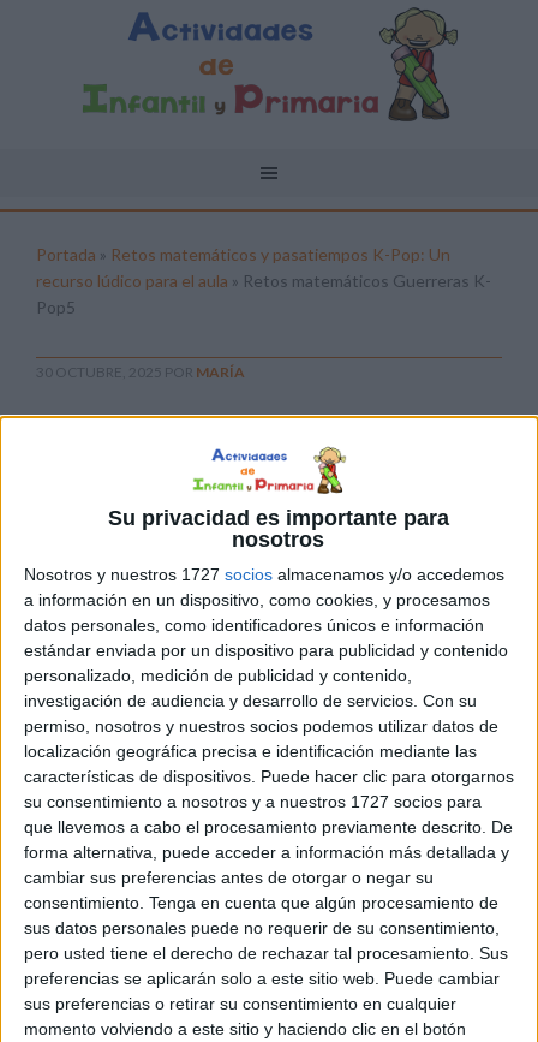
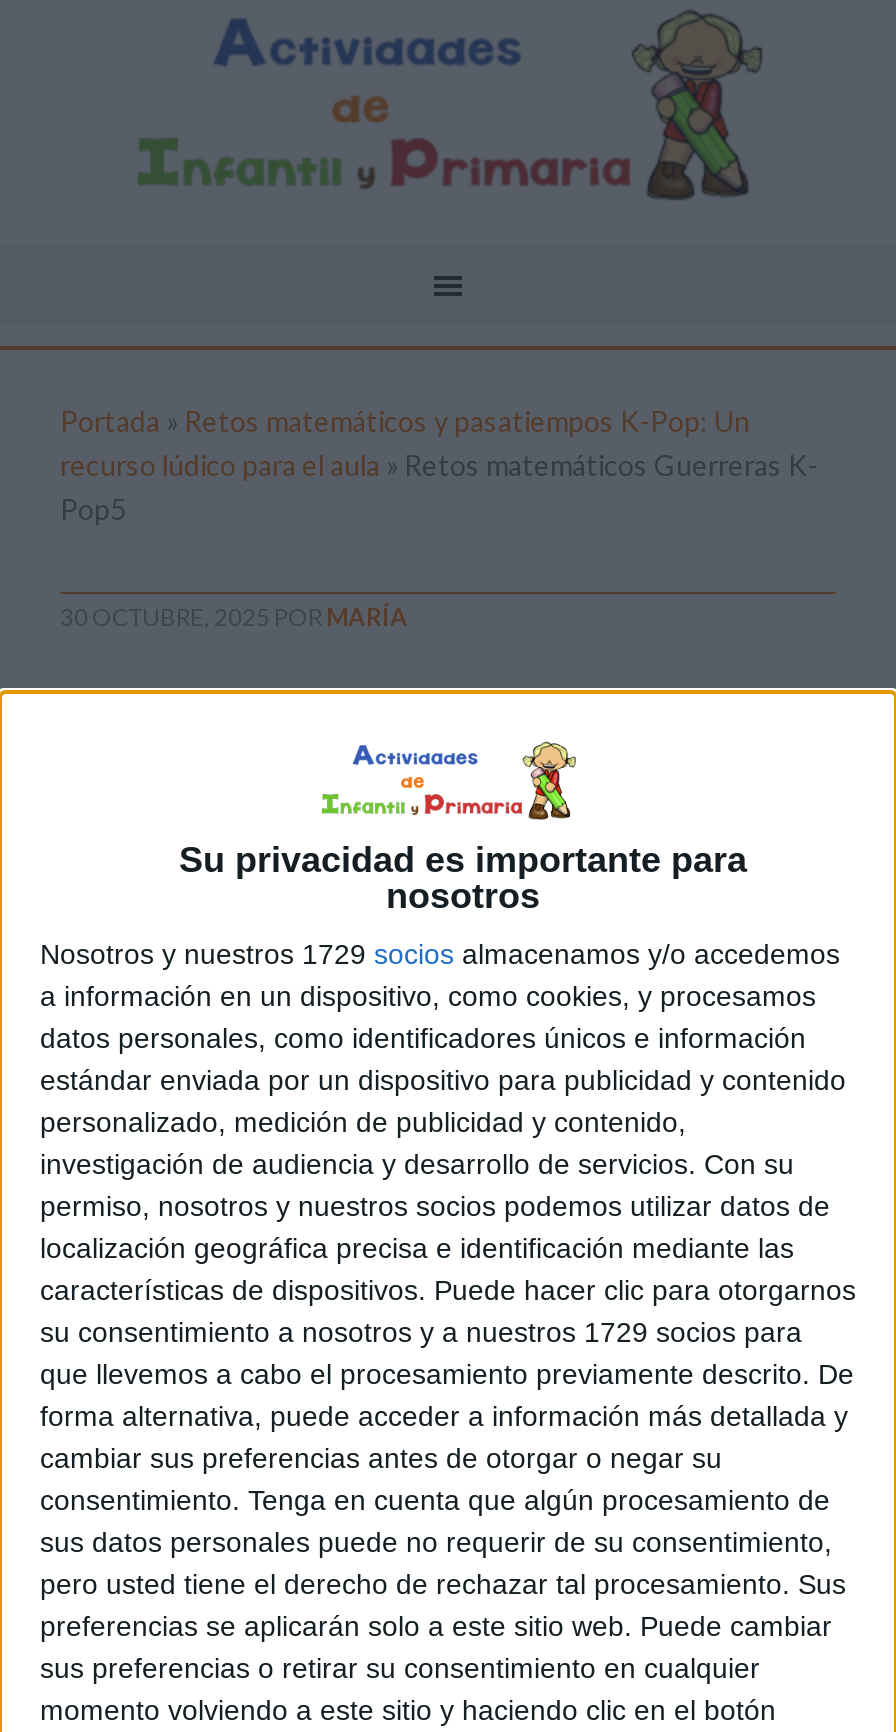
[24,565,504,584] Nosotros y nuestros 1727 socios almacenamos y/o accedemos -> [40,938,840,970] Nosotros y nuestros 1729 socios almacenamos y/o accedemos
[24,792,482,811] su consentimiento a nosotros y a nuestros 1727 socios para -> [40,1316,802,1348] su consentimiento a nosotros y a nuestros 1729 socios para

